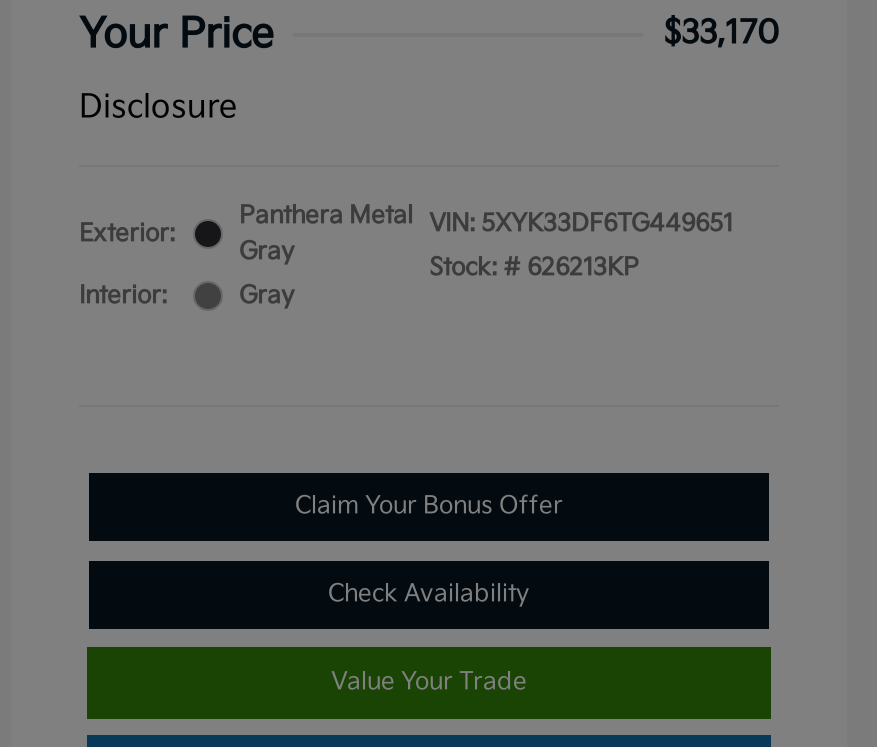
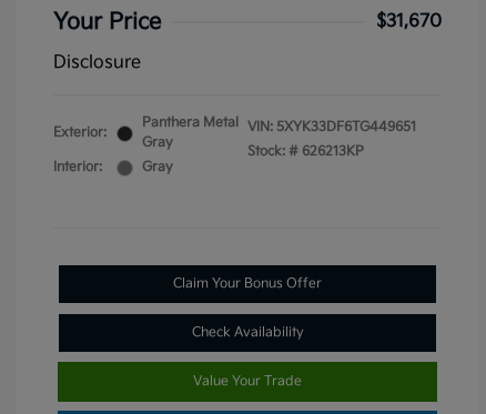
[663,14,779,52] $33,170 -> [376,11,442,32] $31,670

